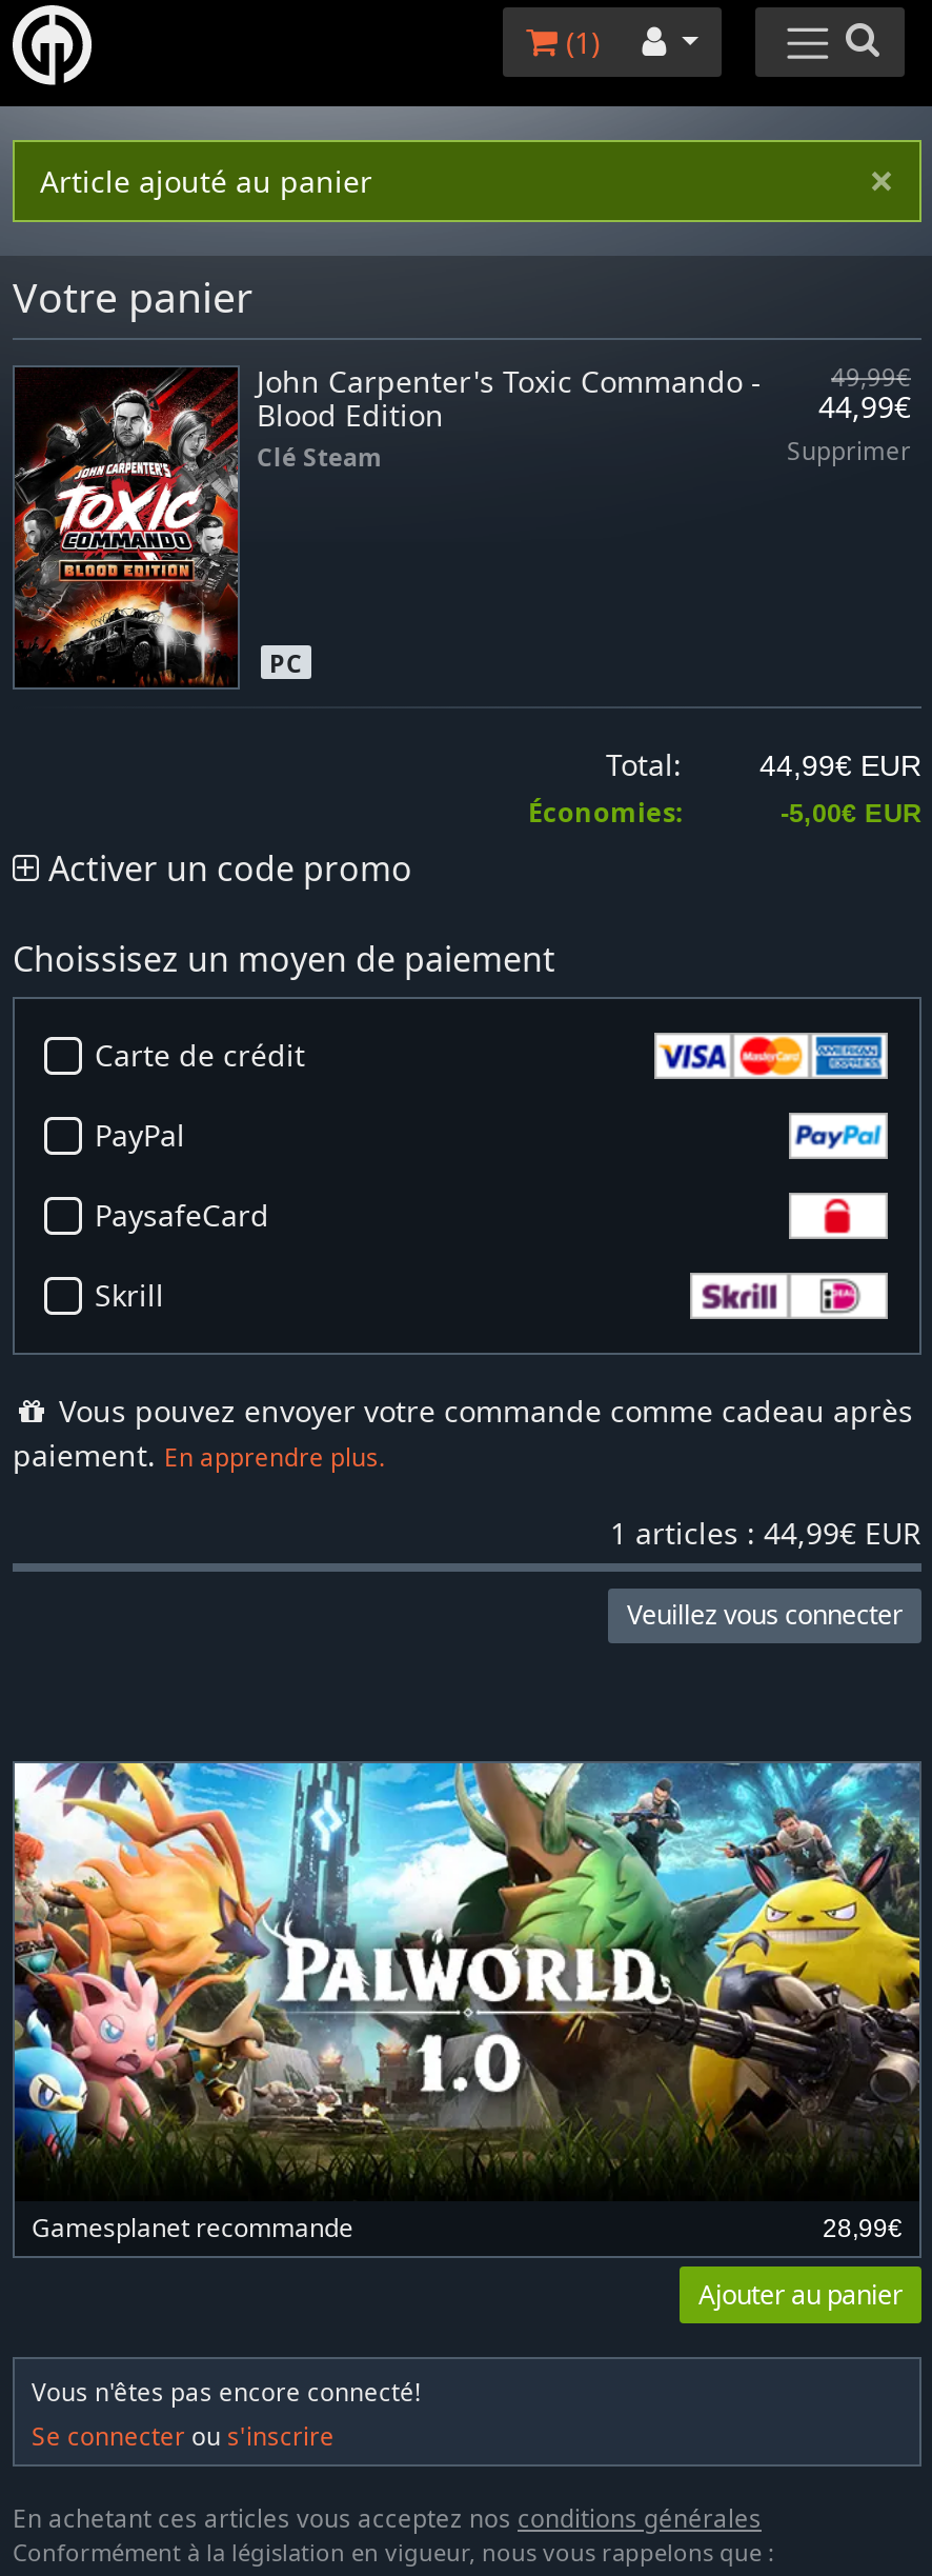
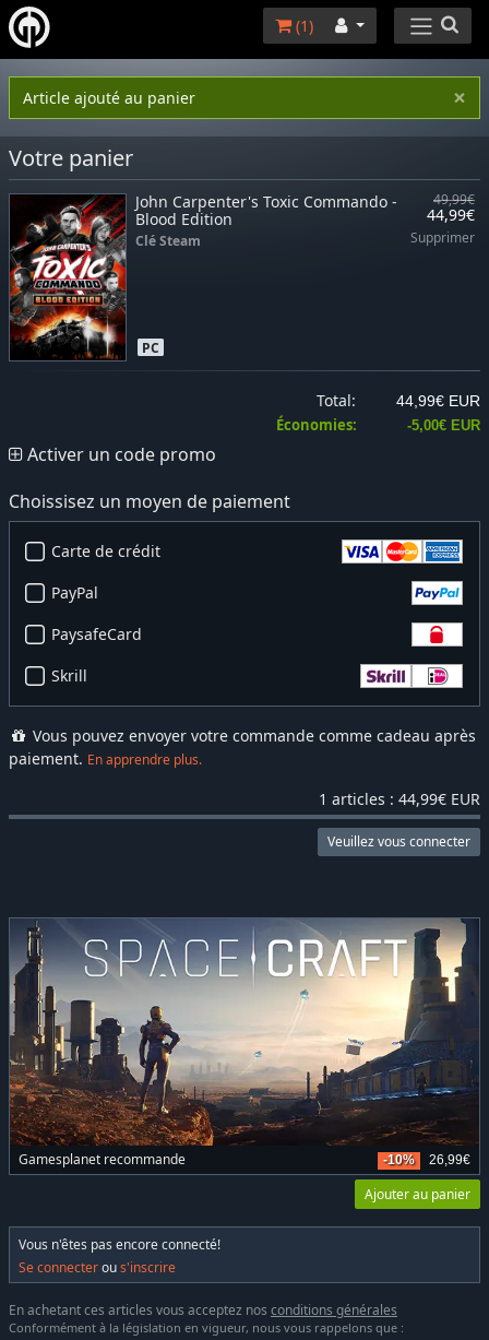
[13,1761,921,2244] [image] | 28,99€ -> [9,918,479,1168] [image] | -10% | 26,99€

